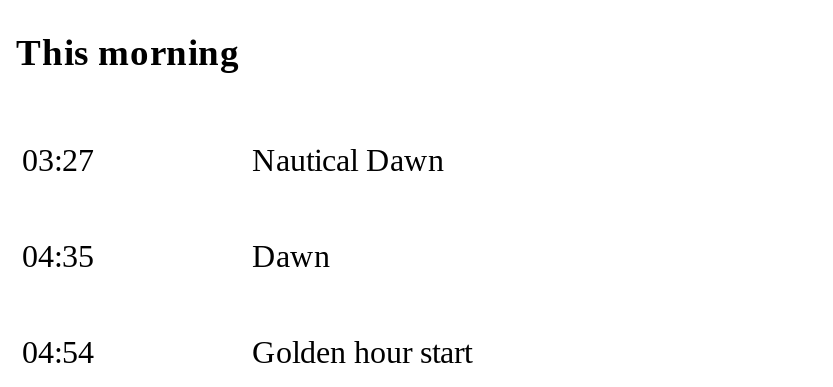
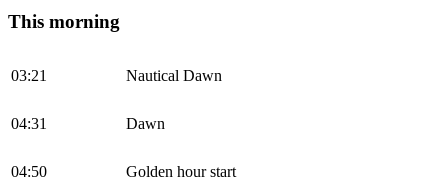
[22,143,94,177] 03:27 -> [11,67,47,84] 03:21
[22,239,94,273] 04:35 -> [11,115,47,132] 04:31
[22,335,94,369] 04:54 -> [11,163,47,180] 04:50

